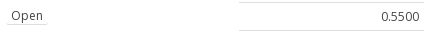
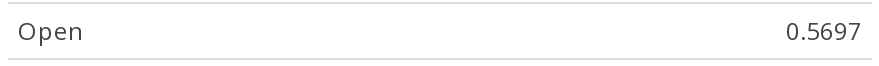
[381,8,419,25] 0.5500 -> [786,15,862,49] 0.5697

